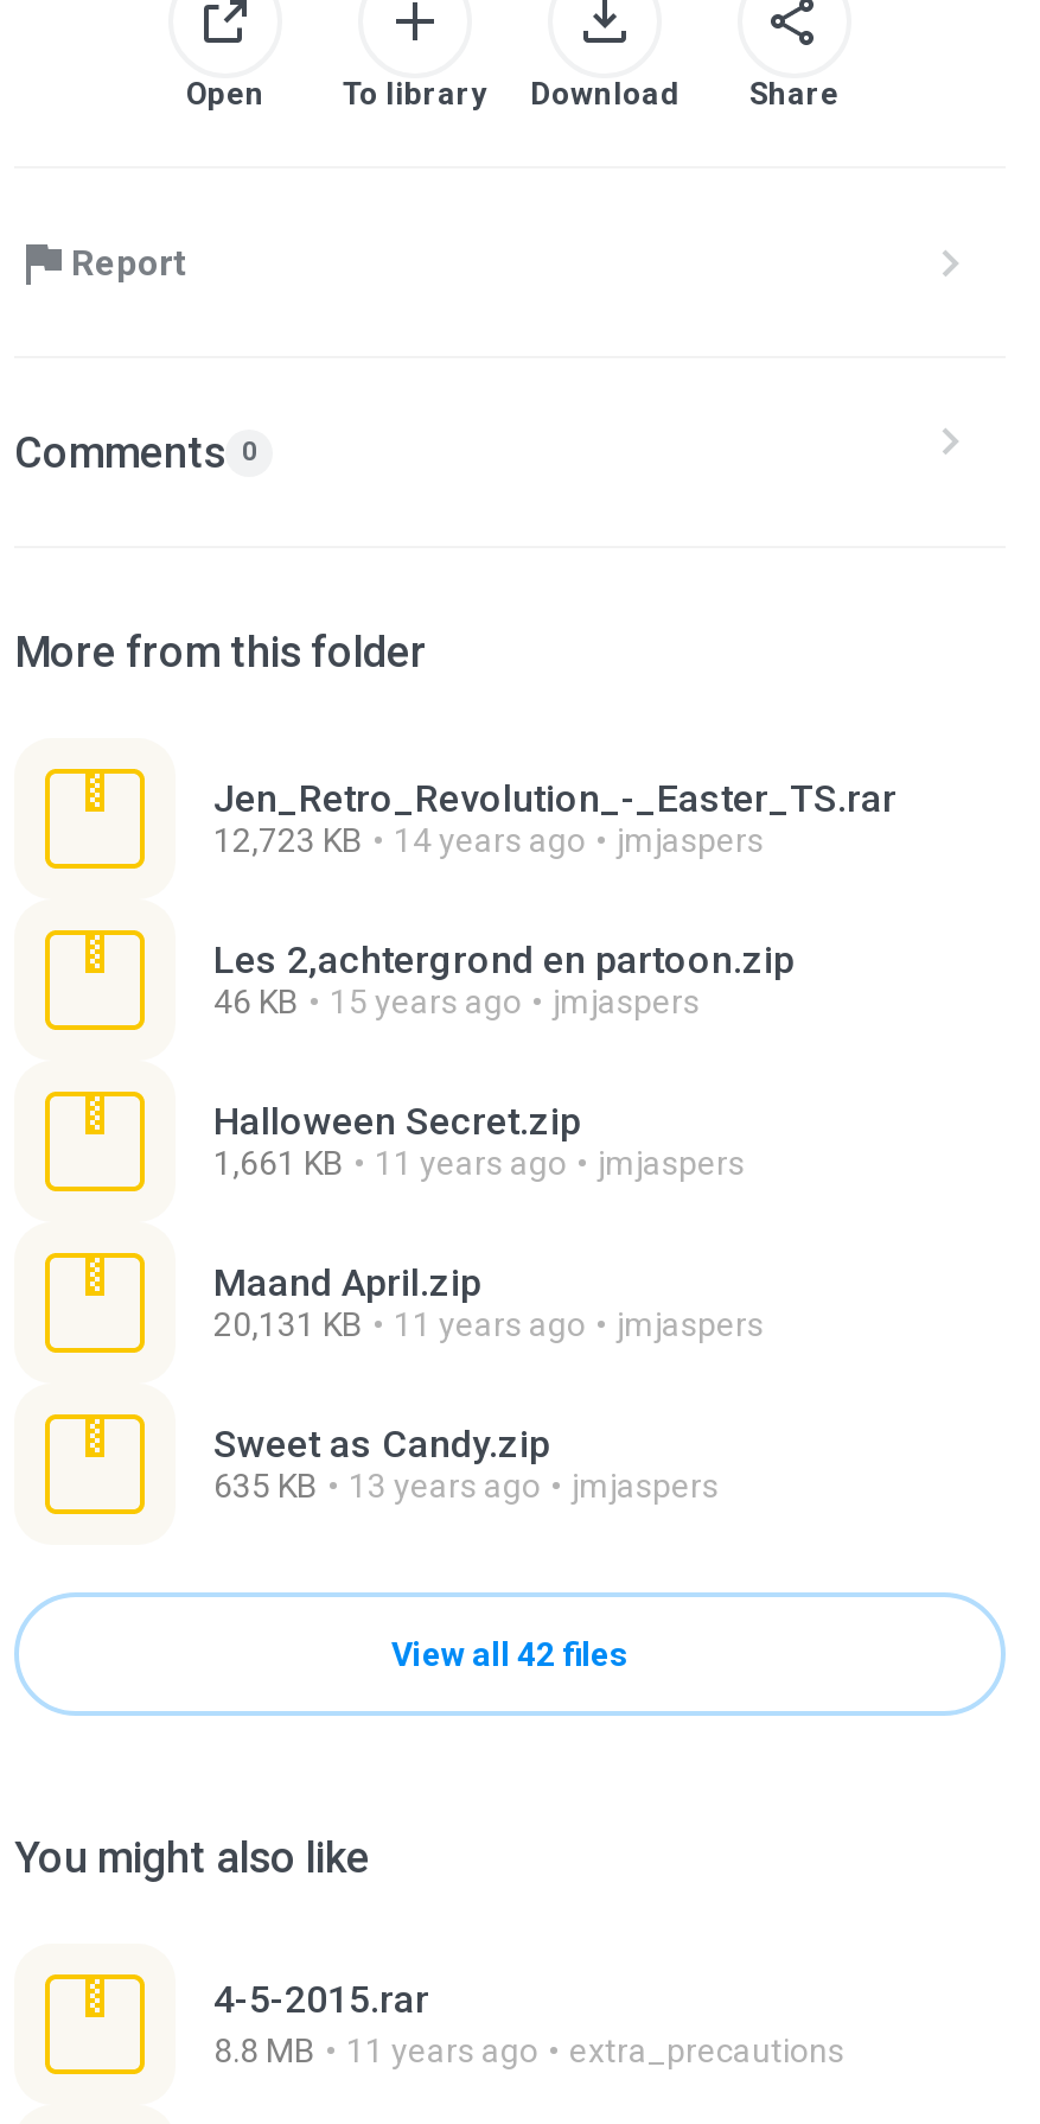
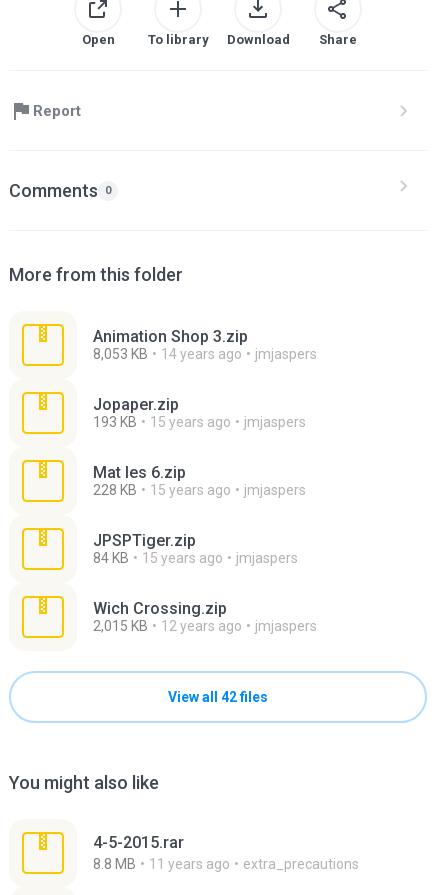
[213,776,897,859] Jen_Retro_Revolution_-_Easter_TS.rar | 12,723 KB -> [93,327,248,362] Animation Shop 3.zip | 8,053 KB
[213,937,795,1020] Les 2,achtergrond en partoon.zip | 46 KB -> [93,395,179,430] Jopaper.zip | 193 KB
[213,1099,581,1182] Halloween Secret.zip | 1,661 KB | 11 years ago -> [93,463,231,498] Mat les 6.zip | 228 KB | 15 years ago
[213,1260,586,1343] Maand April.zip | 20,131 KB | 11 years ago -> [93,531,223,566] JPSPTiger.zip | 84 KB | 15 years ago
[213,1422,550,1505] Sweet as Candy.zip | 635 KB | 13 years ago -> [93,599,242,634] Wich Crossing.zip | 2,015 KB | 12 years ago

